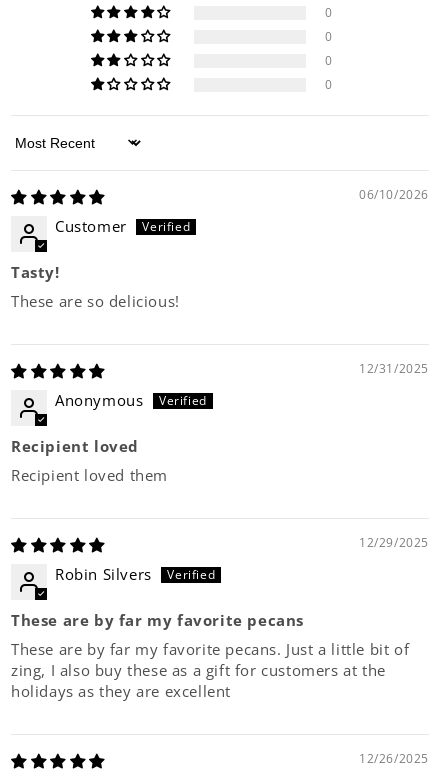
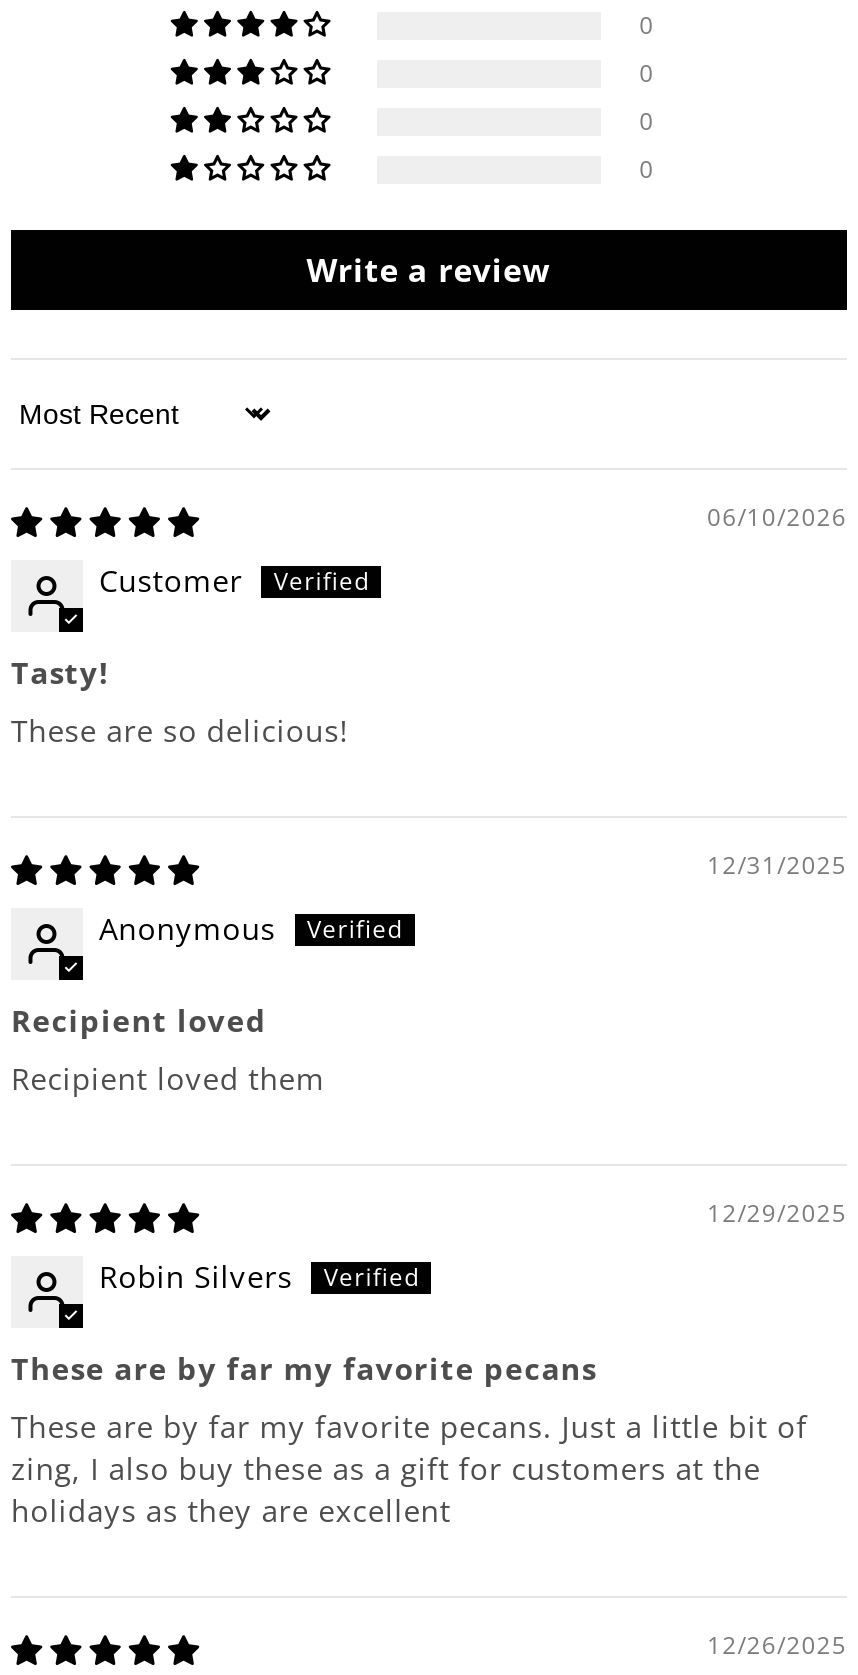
none -> [307,247,551,291] Write a review

